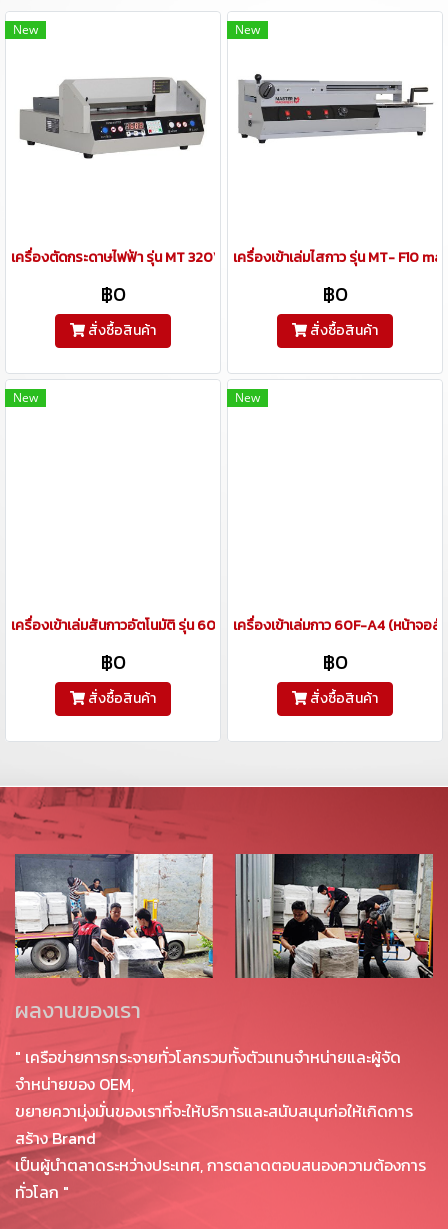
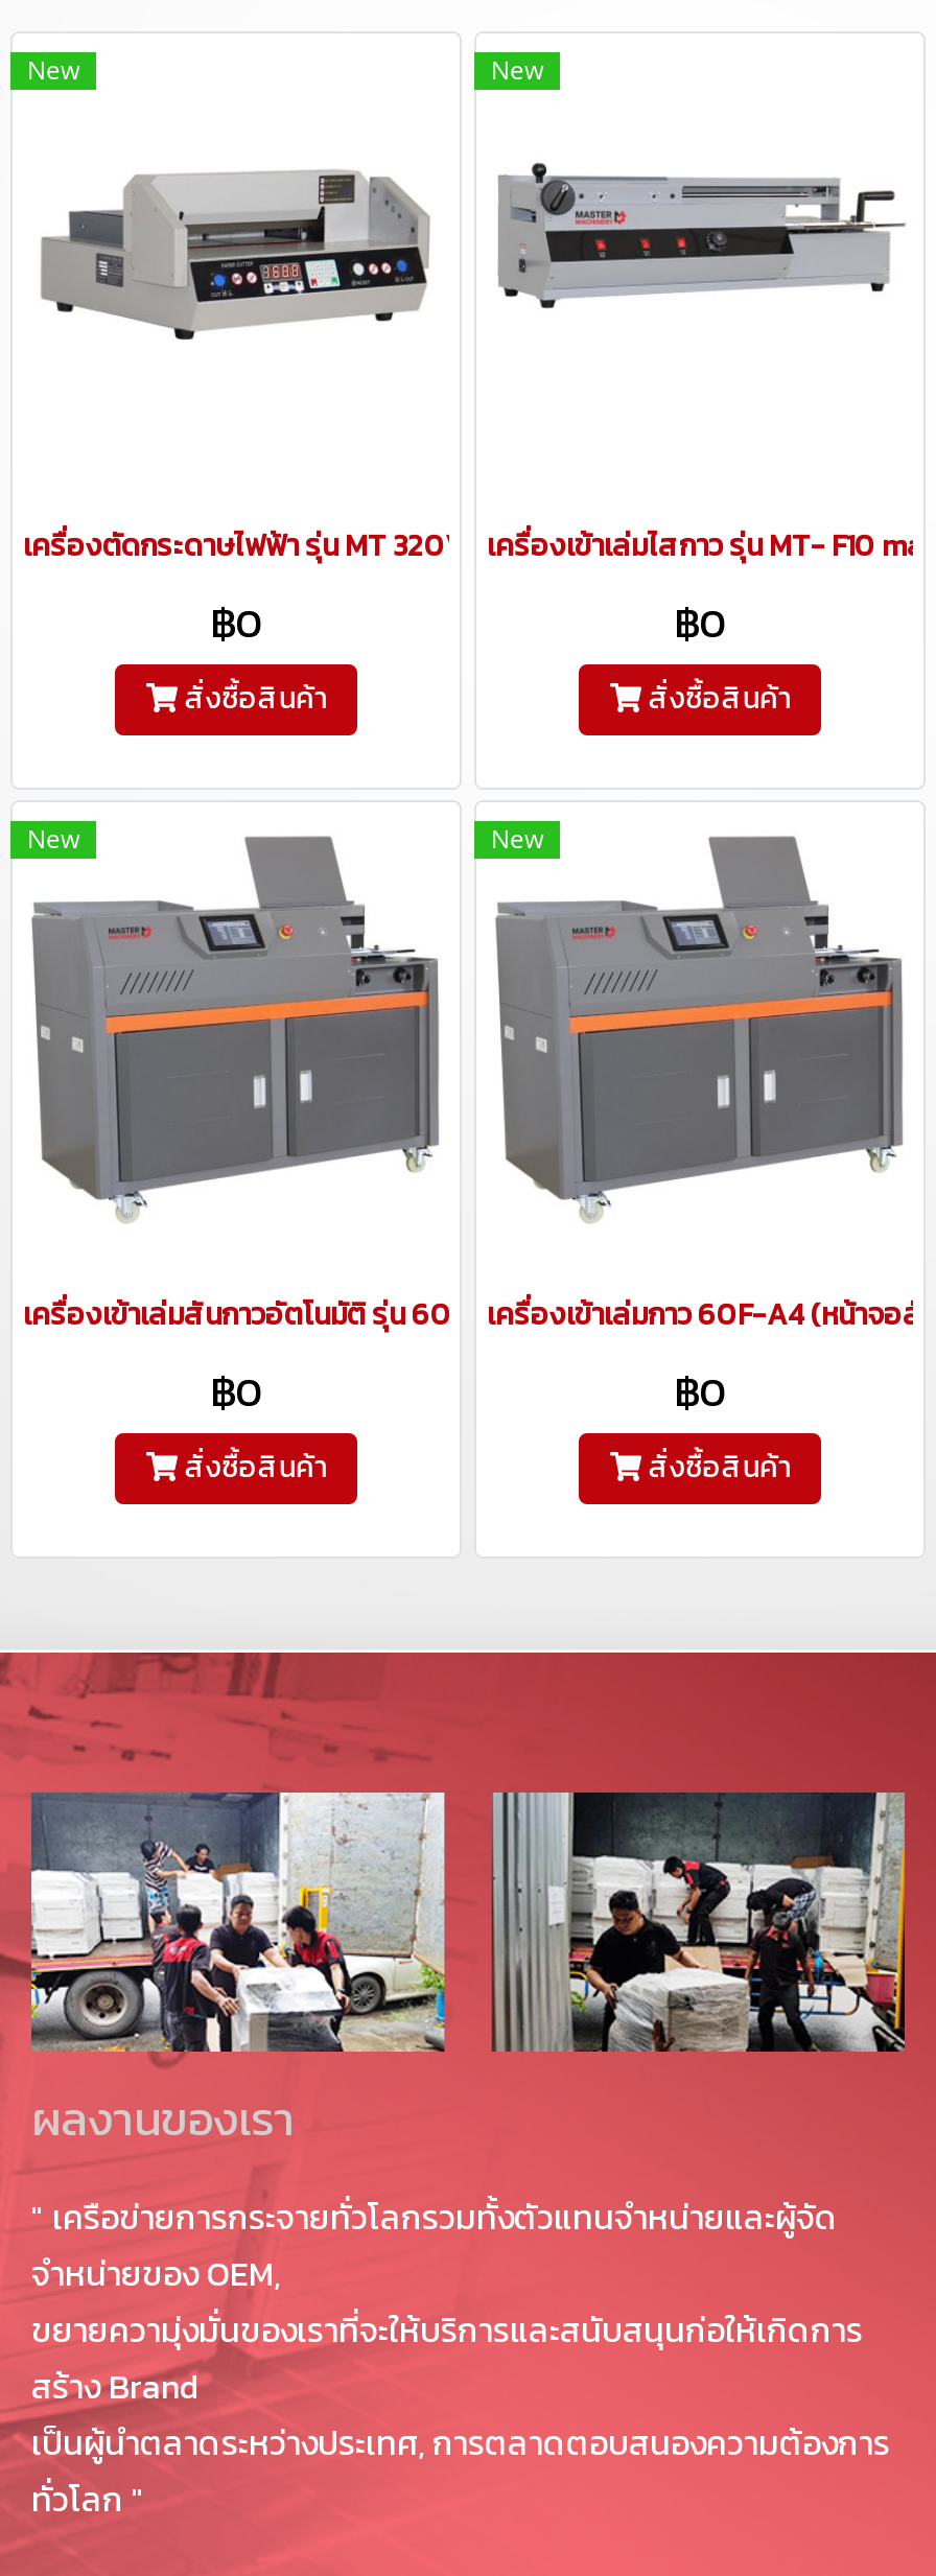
none -> [29,836,441,1224] [image]
none -> [493,836,905,1224] [image]

